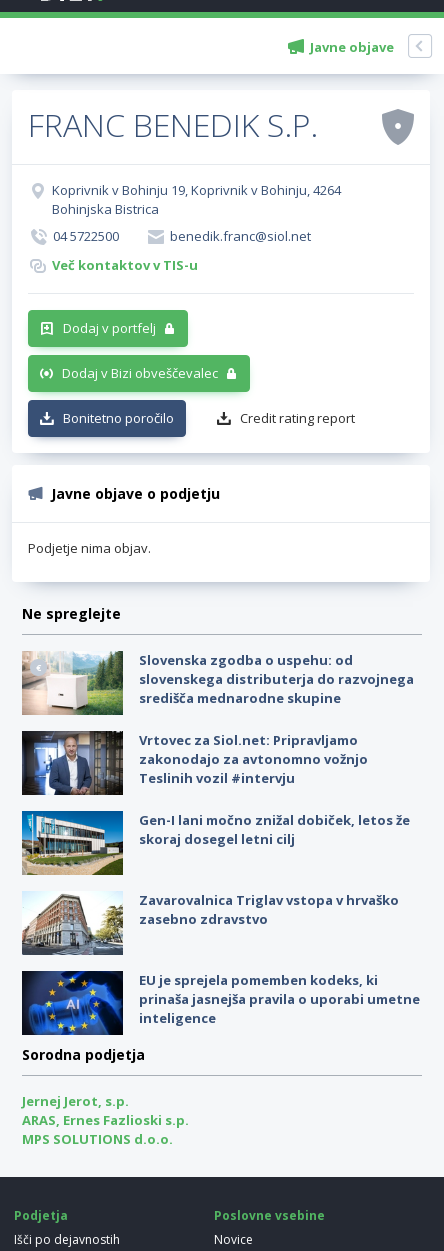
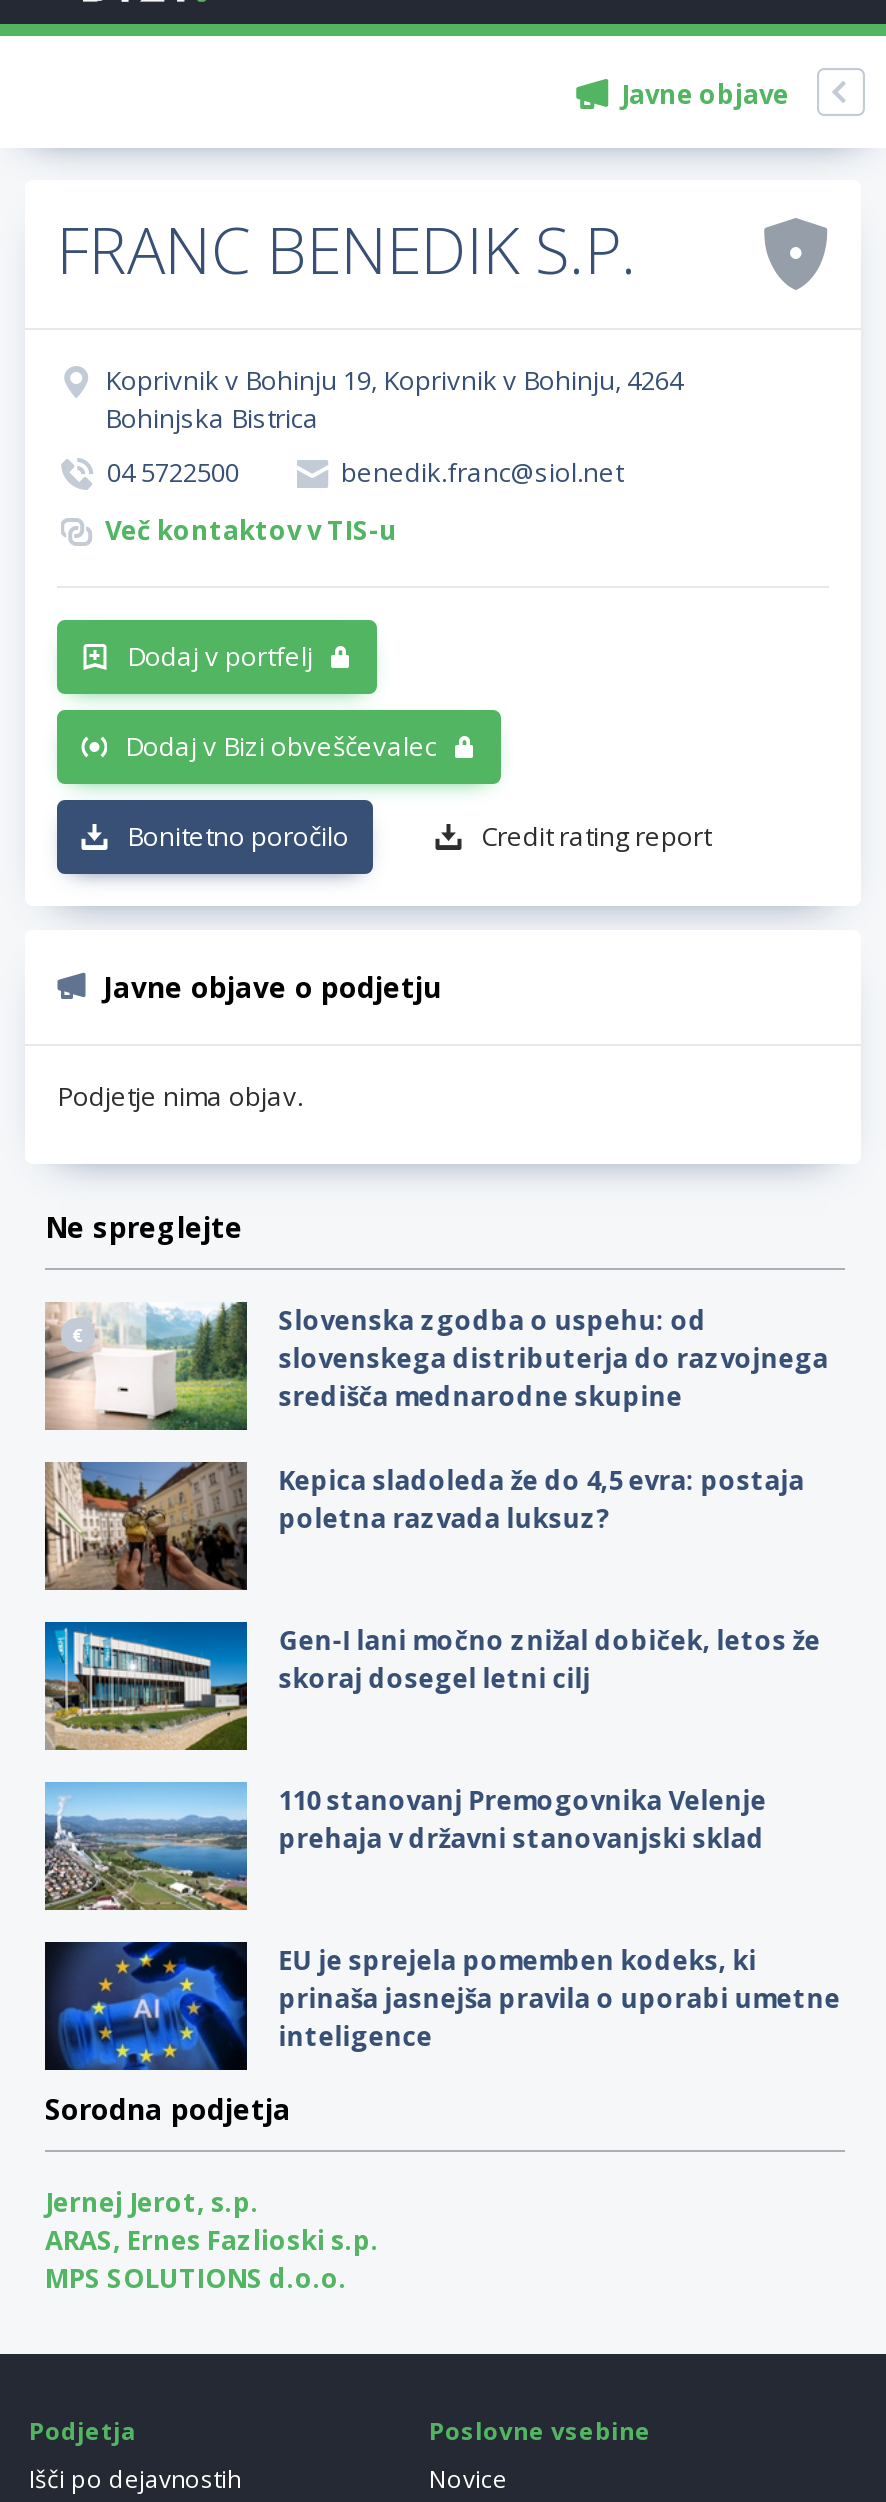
[21,730,368,796] [image] | Vrtovec za Siol.net: Pripravljamo | zakonodajo za avtonomno vožnjo | Teslinih vozil #intervju -> [43,1460,805,1592] [image] | Kepica sladoleda že do 4,5 evra: postaja | poletna razvada luksuz?
[22,891,399,956] [image] | Zavarovalnica Triglav vstopa v hrvaško | zasebno zdravstvo -> [43,1780,767,1912] [image] | 110 stanovanj Premogovnika Velenje | prehaja v državni stanovanjski sklad

